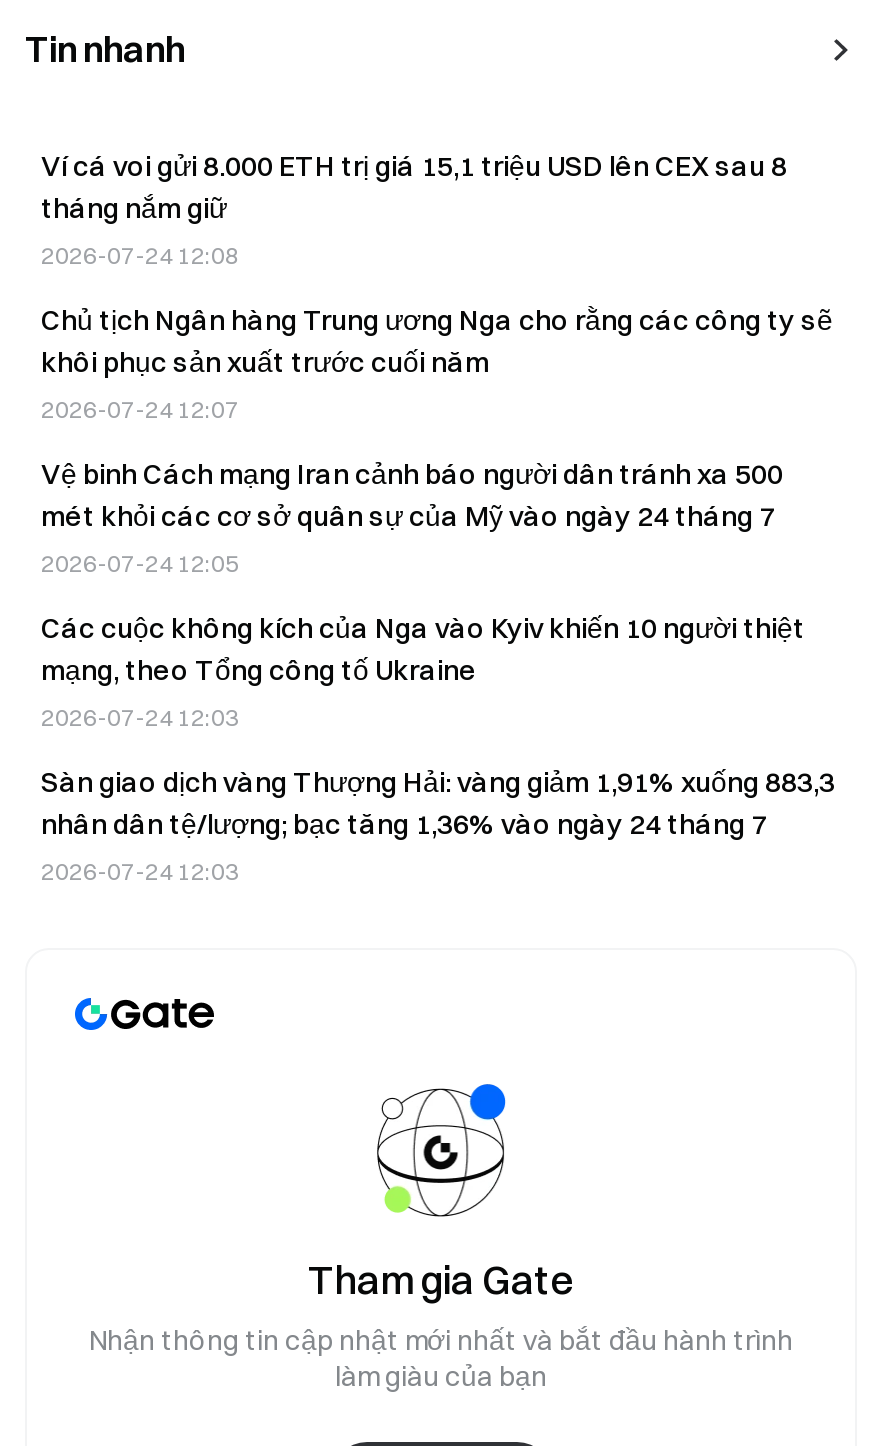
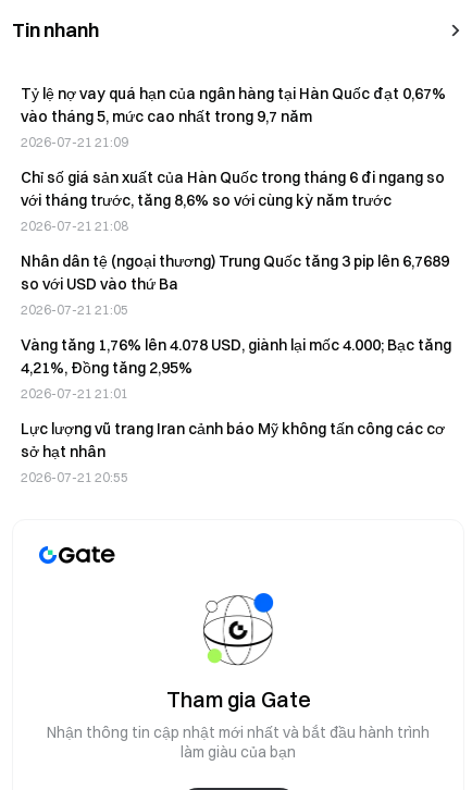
[41,148,787,270] Ví cá voi gửi 8.000 ETH trị giá 15,1 triệu USD lên CEX sau 8 | tháng nắm giữ | 2026-07-24 12:08 -> [21,84,446,150] Tỷ lệ nợ vay quá hạn của ngân hàng tại Hàn Quốc đạt 0,67% | vào tháng 5, mức cao nhất trong 9,7 năm | 2026-07-21 21:09
[41,302,833,424] Chủ tịch Ngân hàng Trung ương Nga cho rằng các công ty sẽ | khôi phục sản xuất trước cuối năm | 2026-07-24 12:07 -> [21,168,445,234] Chỉ số giá sản xuất của Hàn Quốc trong tháng 6 đi ngang so | với tháng trước, tăng 8,6% so với cùng kỳ năm trước | 2026-07-21 21:08
[41,456,783,578] Vệ binh Cách mạng Iran cảnh báo người dân tránh xa 500 | mét khỏi các cơ sở quân sự của Mỹ vào ngày 24 tháng 7 | 2026-07-24 12:05 -> [21,251,449,318] Nhân dân tệ (ngoại thương) Trung Quốc tăng 3 pip lên 6,7689 | so với USD vào thứ Ba | 2026-07-21 21:05
[41,610,805,732] Các cuộc không kích của Nga vào Kyiv khiến 10 người thiệt | mạng, theo Tổng công tố Ukraine | 2026-07-24 12:03 -> [21,335,451,402] Vàng tăng 1,76% lên 4.078 USD, giành lại mốc 4.000; Bạc tăng | 4,21%, Đồng tăng 2,95% | 2026-07-21 21:01
[41,764,835,886] Sàn giao dịch vàng Thượng Hải: vàng giảm 1,91% xuống 883,3 | nhân dân tệ/lượng; bạc tăng 1,36% vào ngày 24 tháng 7 | 2026-07-24 12:03 -> [21,419,445,485] Lực lượng vũ trang Iran cảnh báo Mỹ không tấn công các cơ | sở hạt nhân | 2026-07-21 20:55

